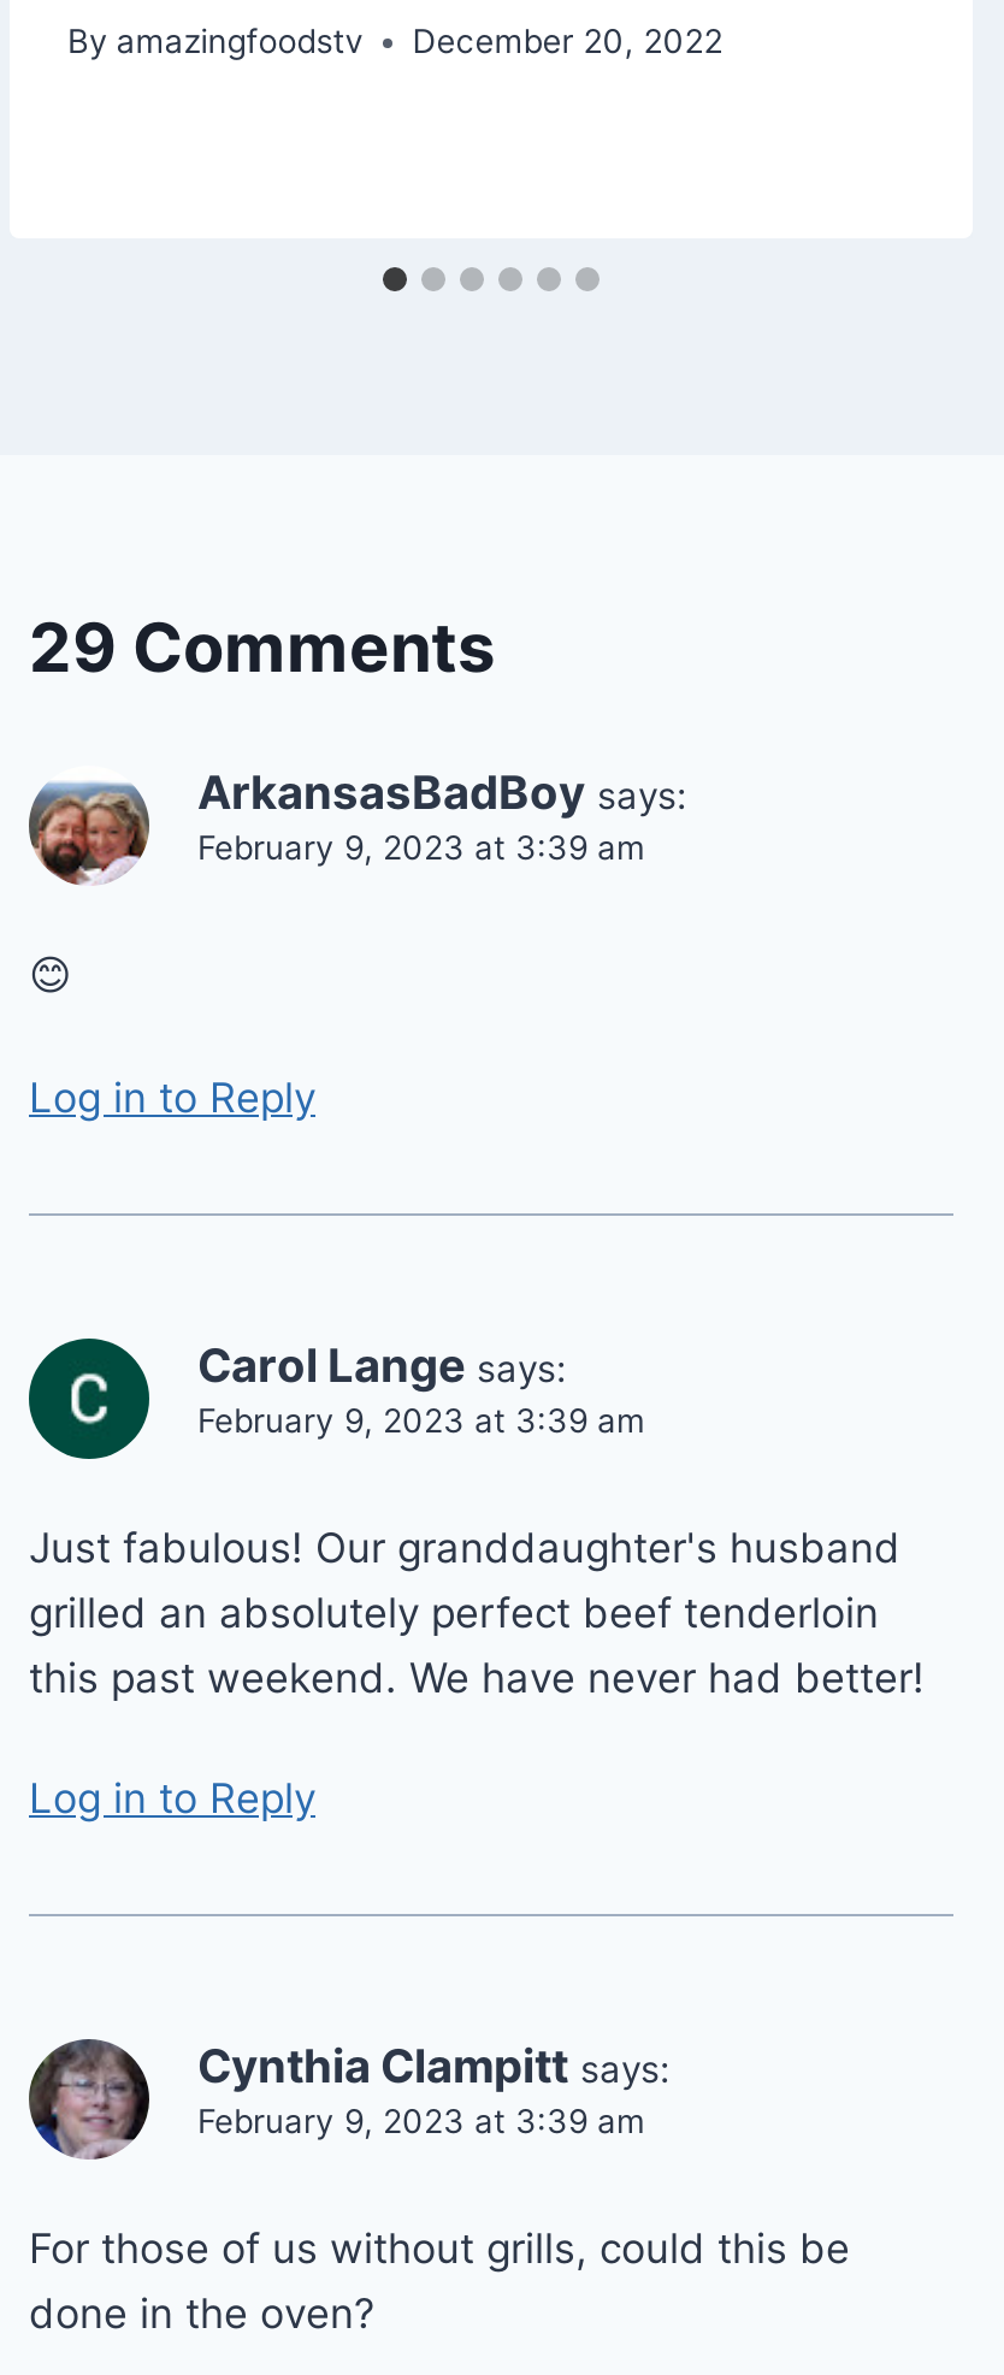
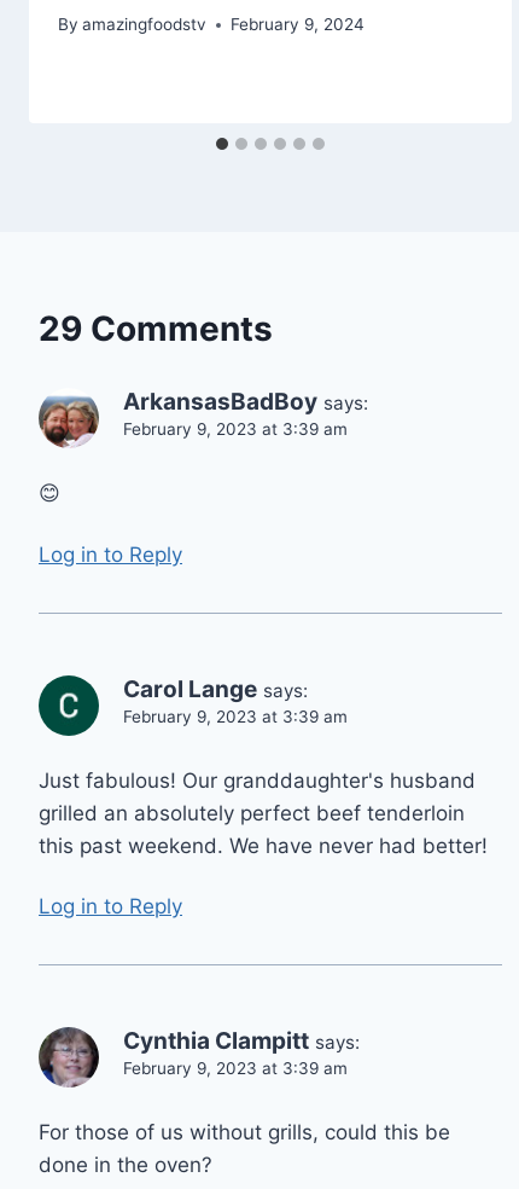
[67,23,723,61] By amazingfoodstv December 20, 2022 -> [58,15,365,34] By amazingfoodstv February 9, 2024

